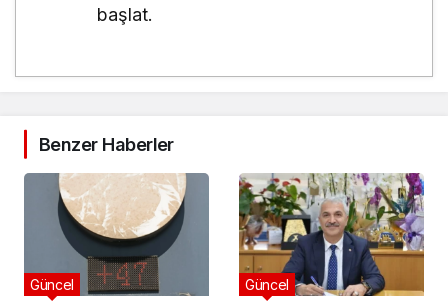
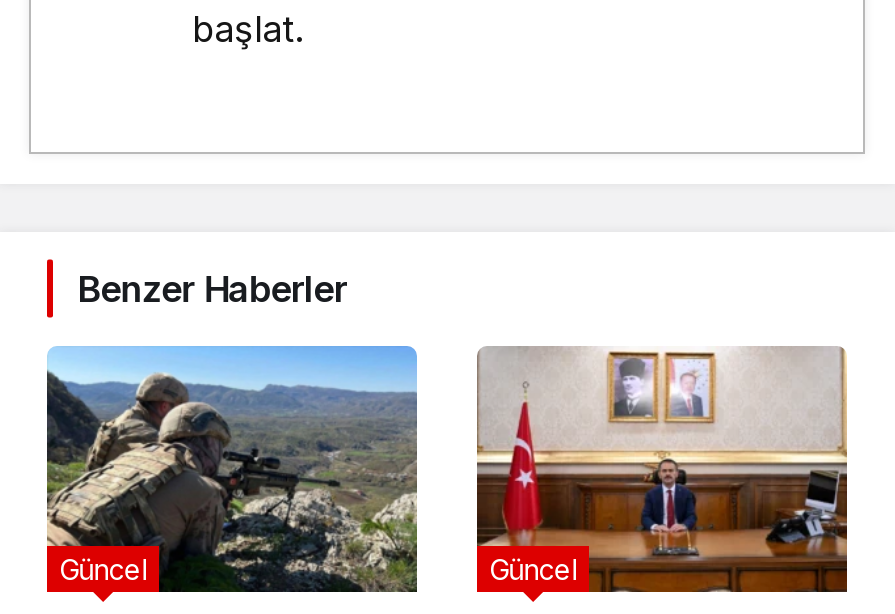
[24,172,209,297] [image] -> [45,344,417,594] [image]
[238,172,425,297] [image] -> [475,346,849,594] [image]

